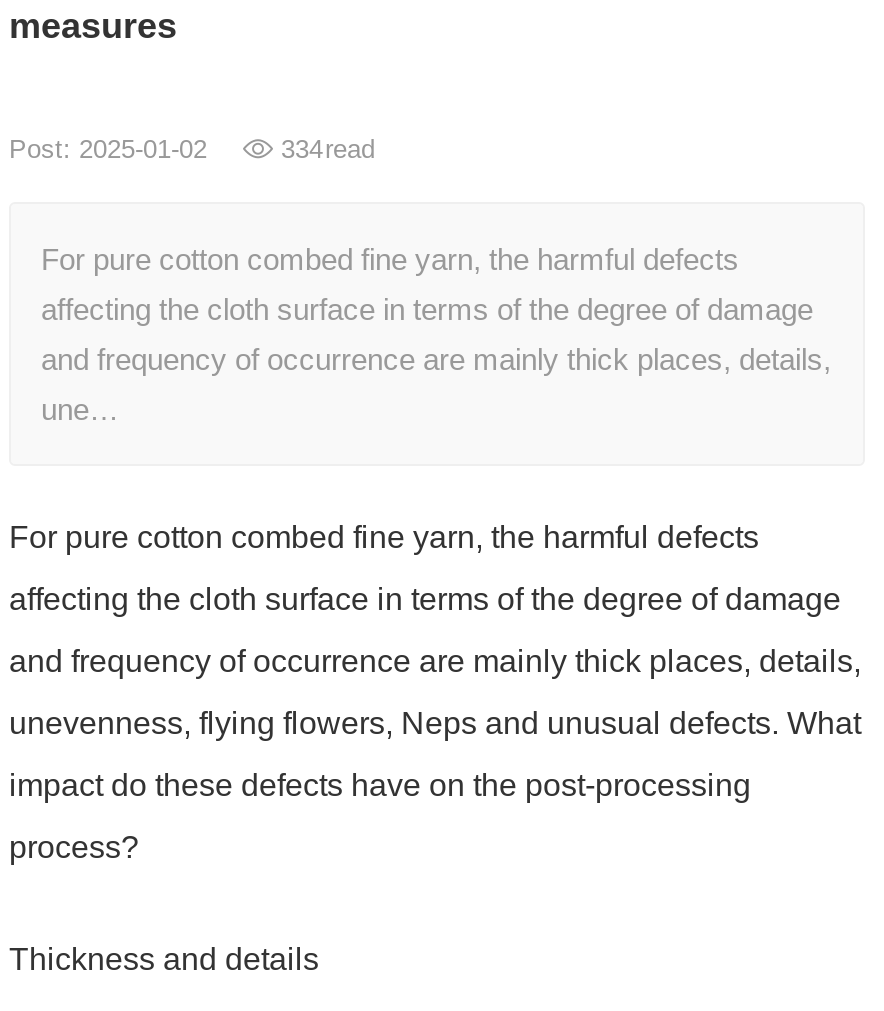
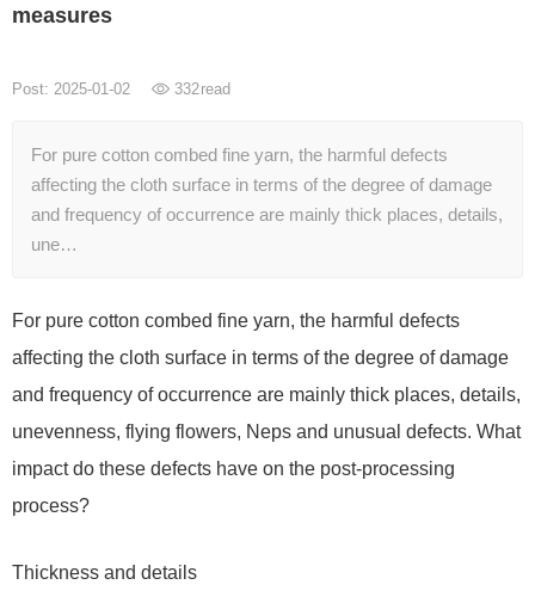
[9,134,375,164] Post: 2025-01-02 334read -> [12,80,230,98] Post: 2025-01-02 332read

